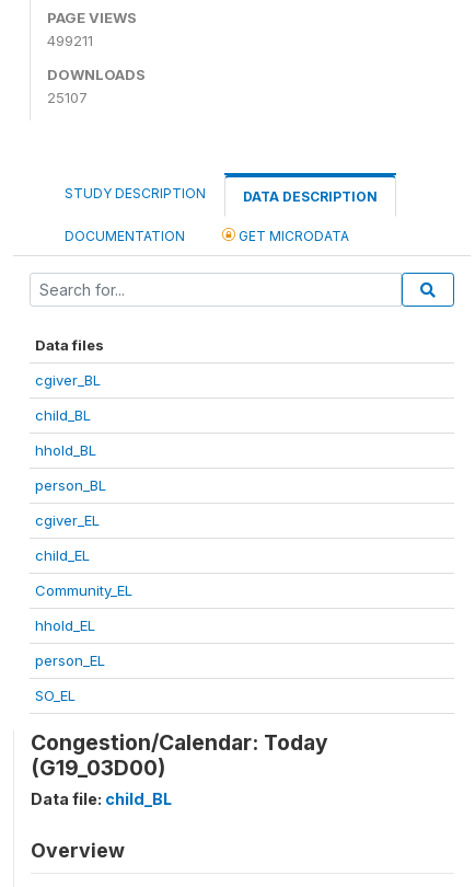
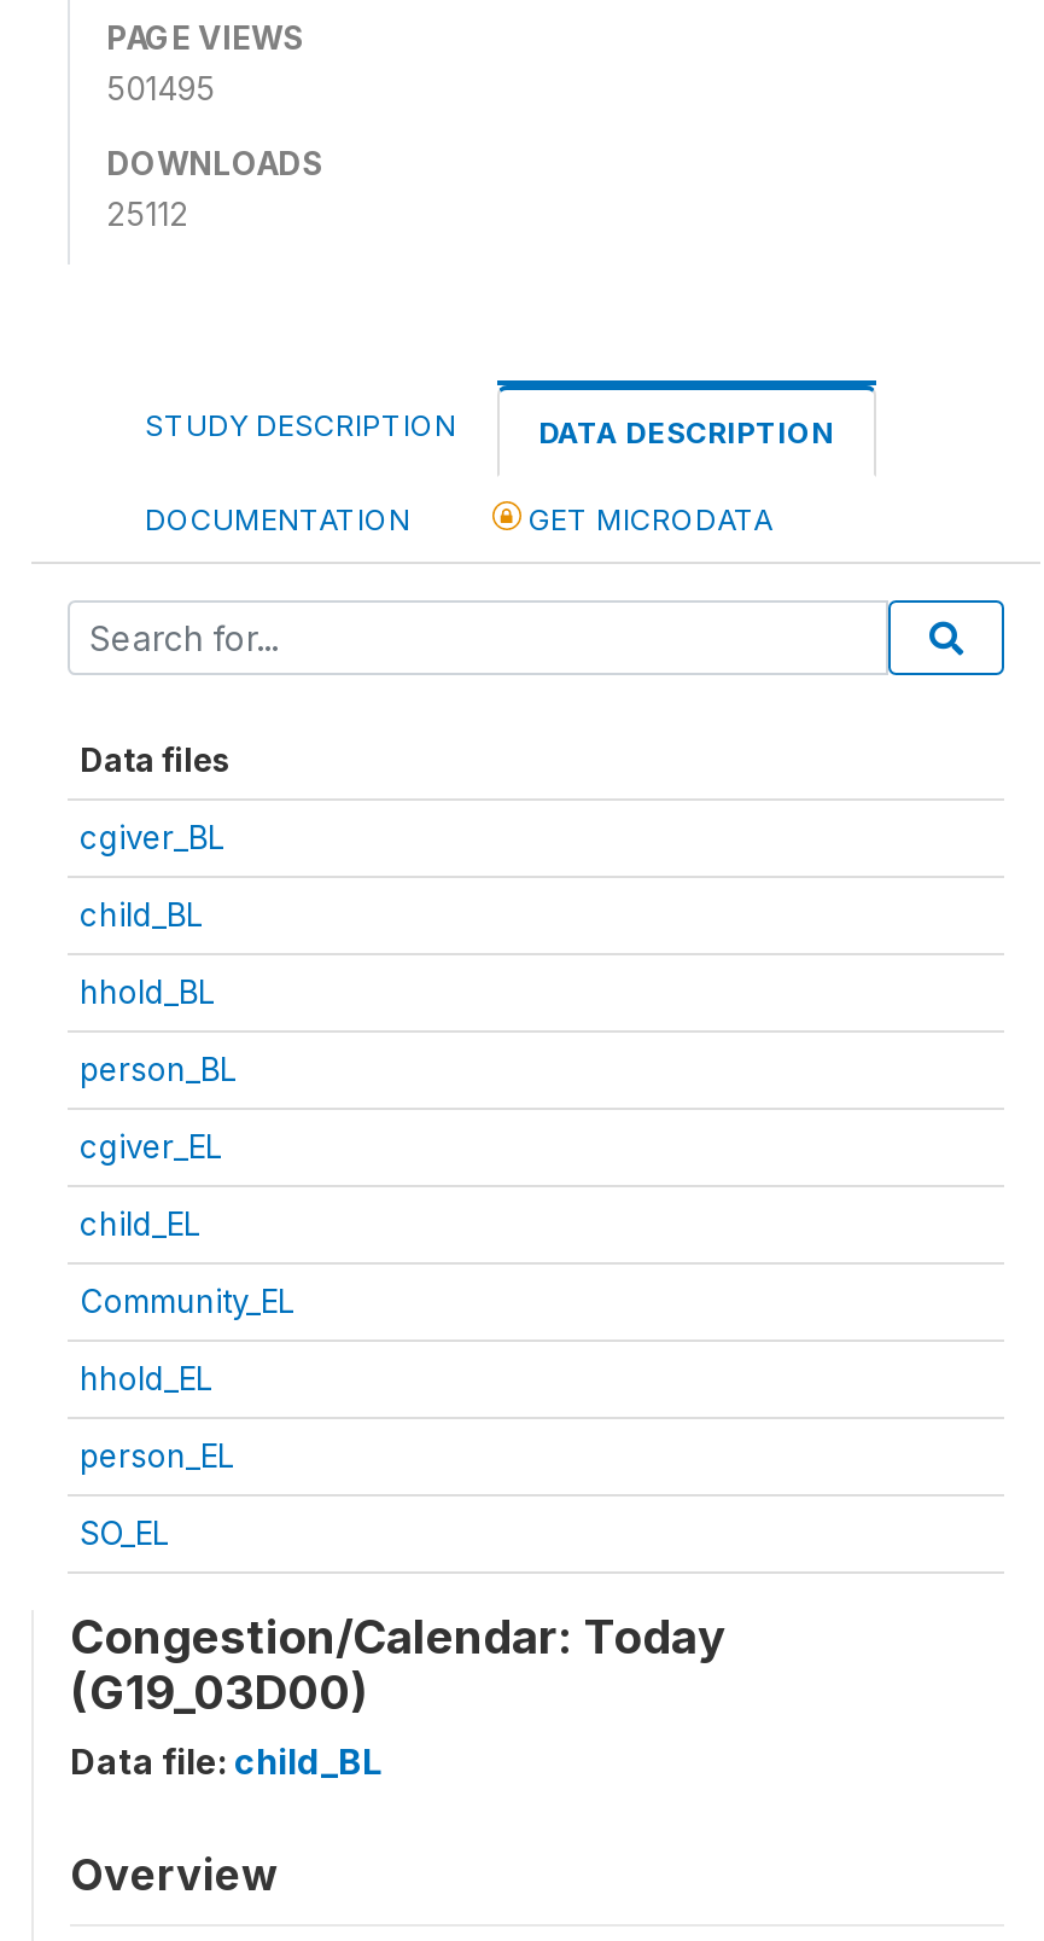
[47,32,93,49] 499211 -> [106,69,215,107] 501495
[47,89,88,106] 25107 -> [106,194,188,233] 25112

